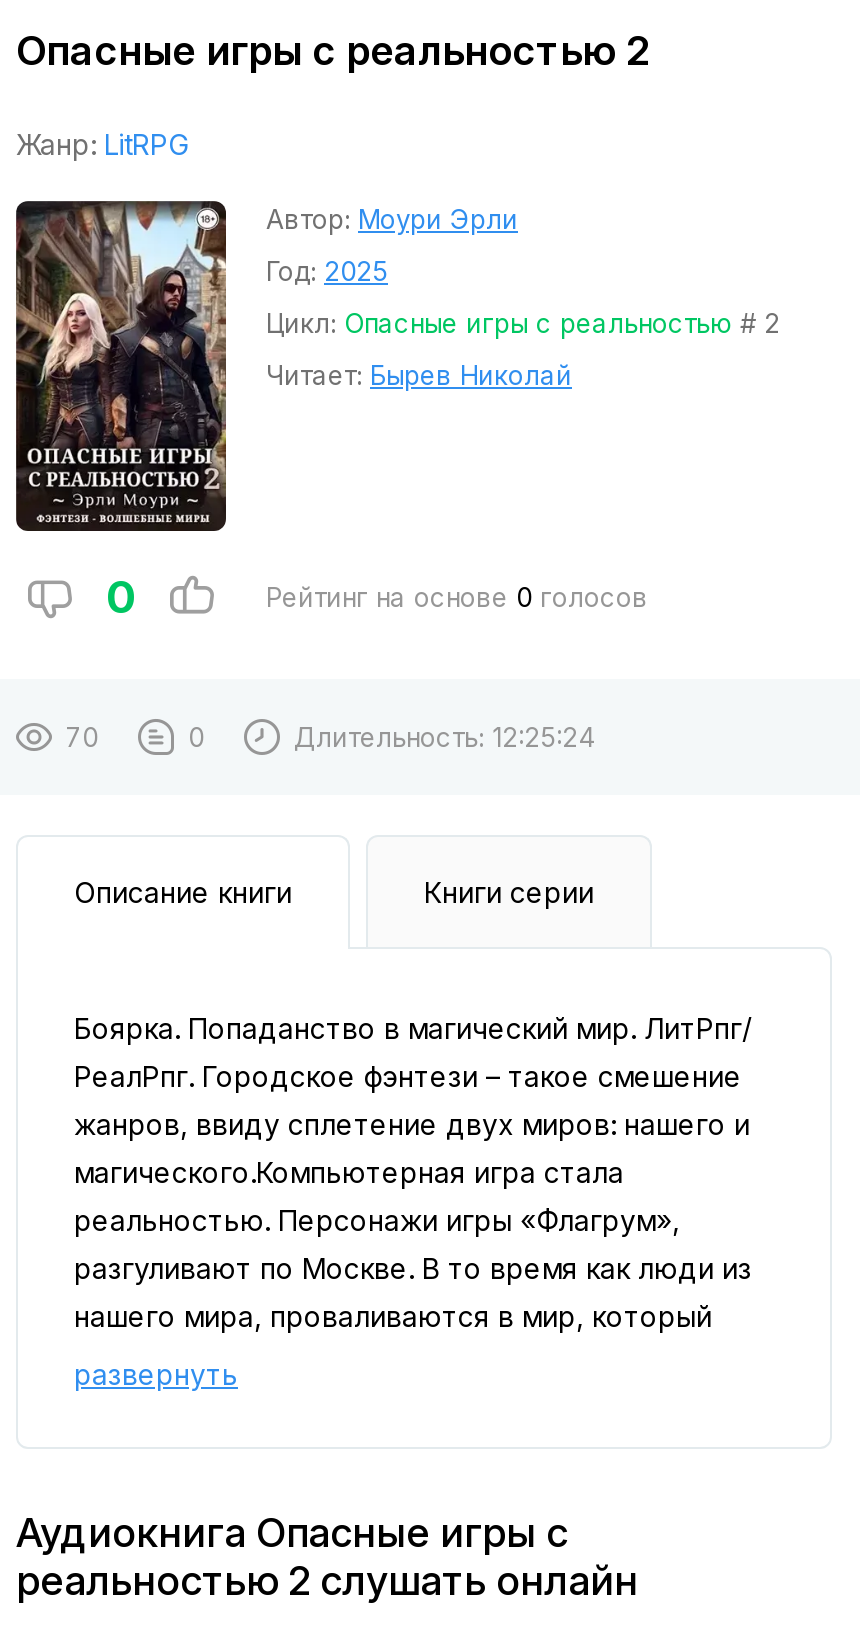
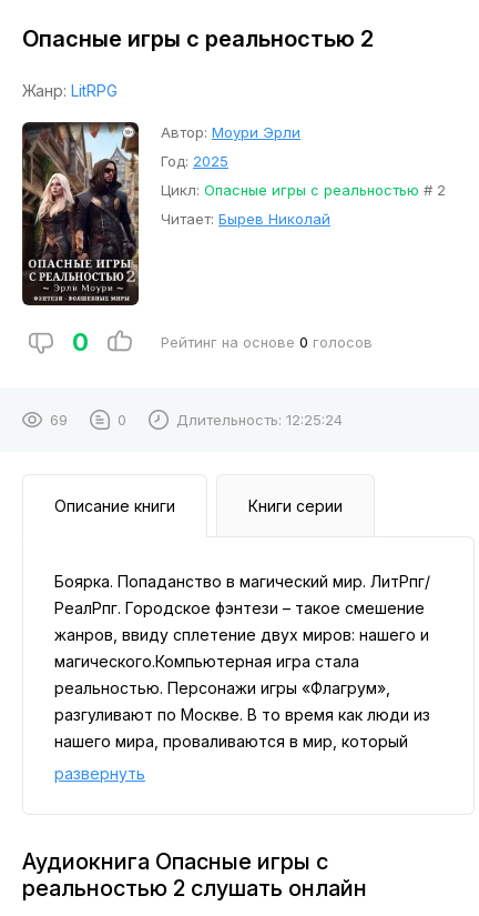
[66,720,98,752] 70 -> [50,410,68,428] 69

